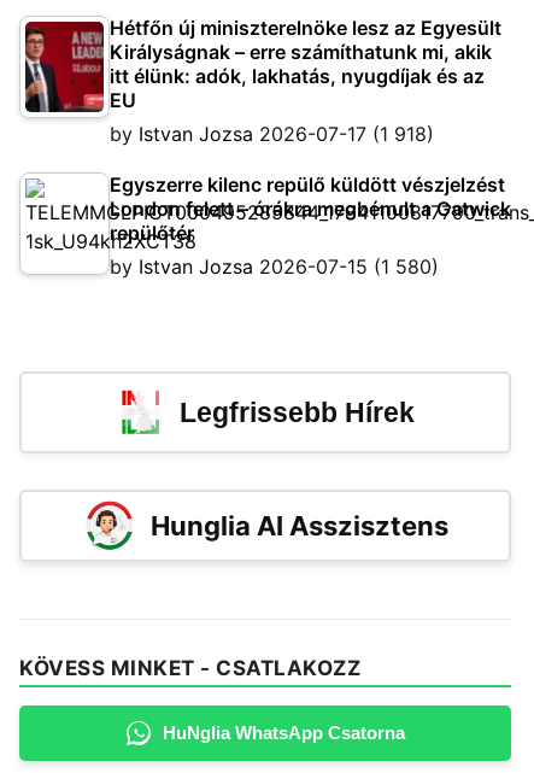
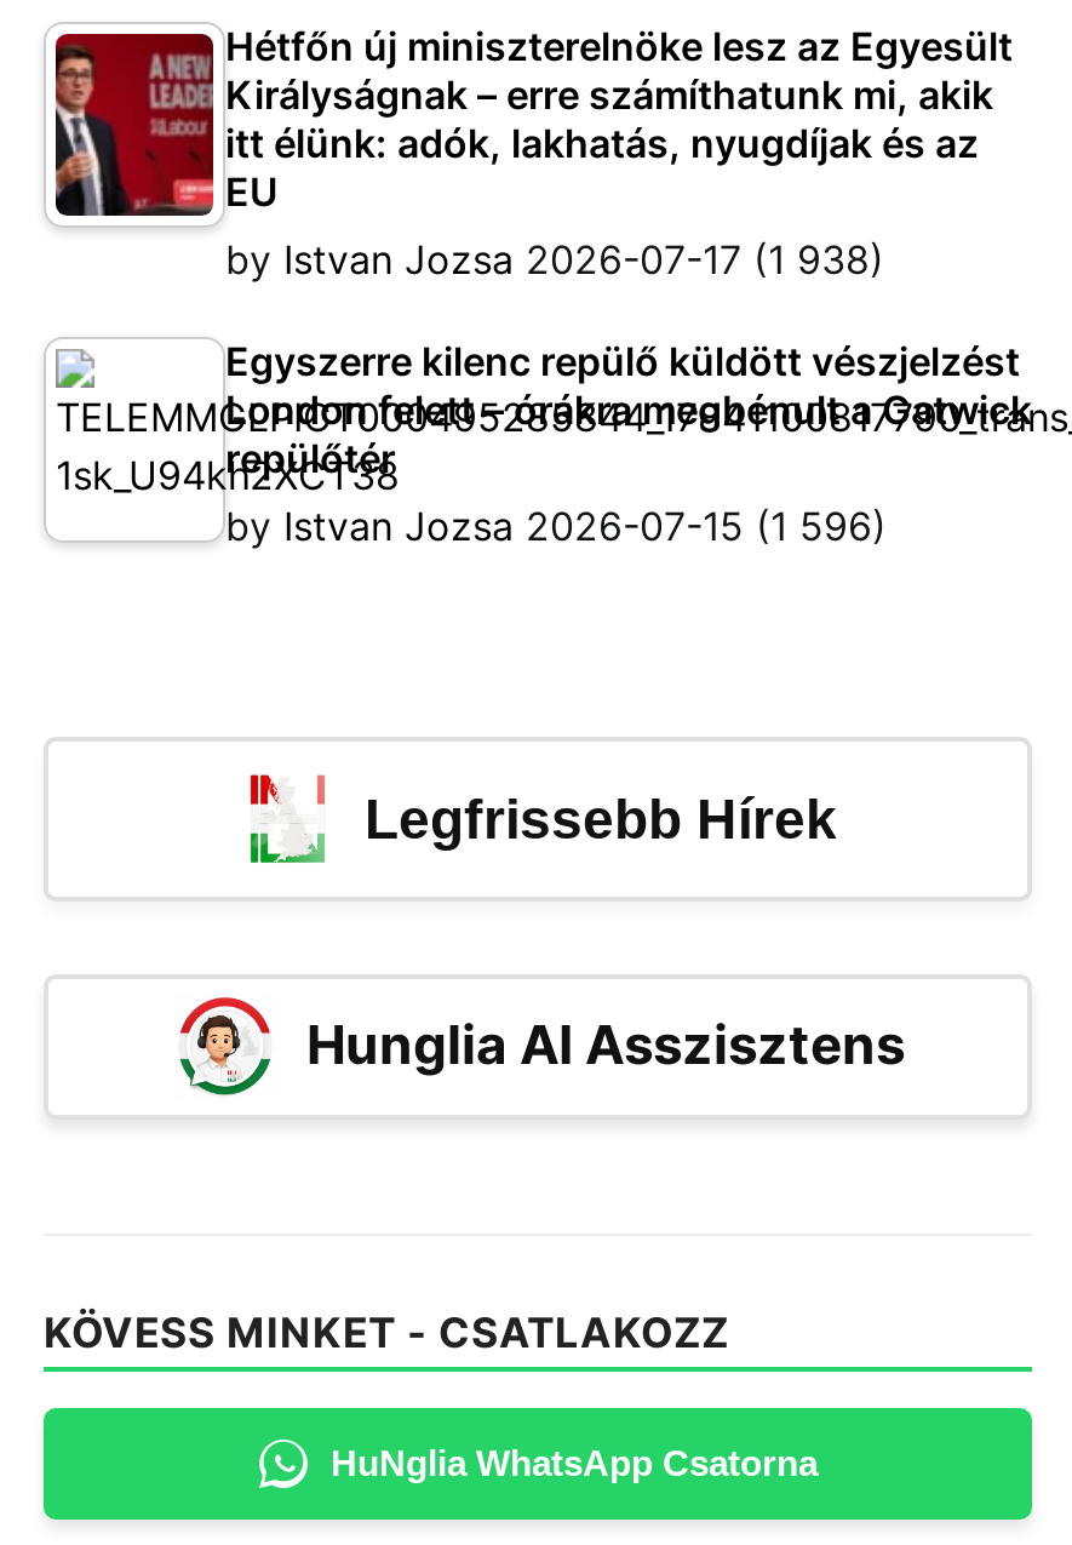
[110,122,434,146] by Istvan Jozsa 2026-07-17 (1 918) -> [225,234,884,283] by Istvan Jozsa 2026-07-17 (1 938)
[110,255,439,279] by Istvan Jozsa 2026-07-15 (1 580) -> [225,501,887,549] by Istvan Jozsa 2026-07-15 (1 596)

